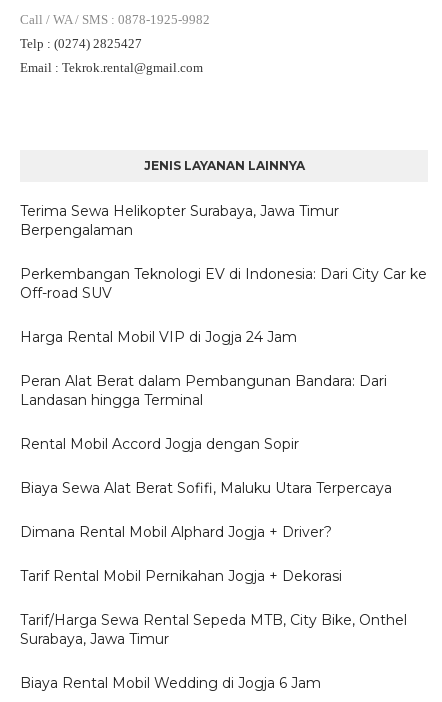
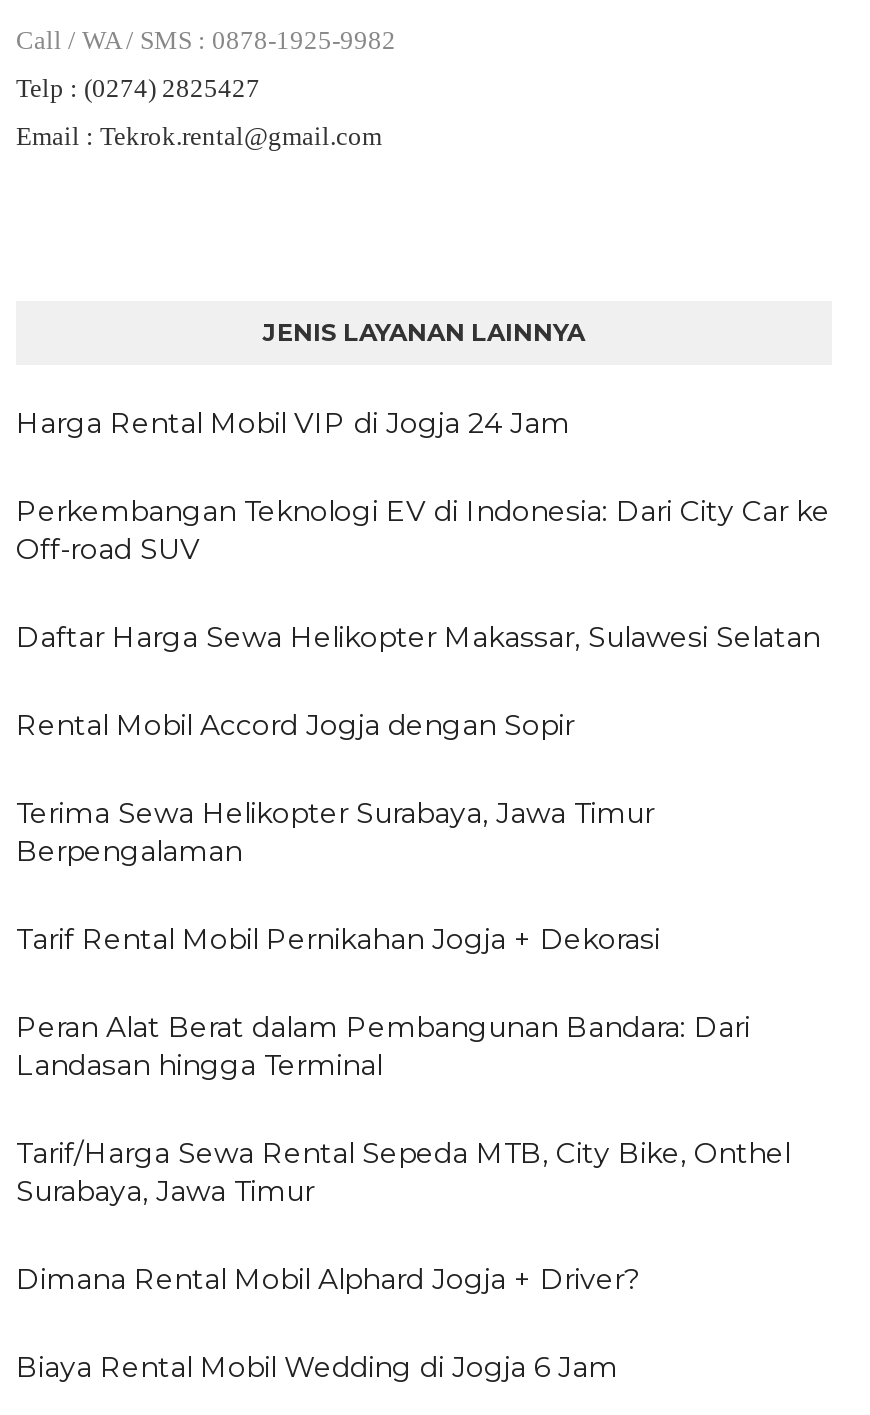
none -> [16,619,820,655] Daftar Harga Sewa Helikopter Makassar, Sulawesi Selatan
moved [20,202,339,239] -> [16,795,654,869]: Terima Sewa Helikopter Surabaya, Jawa Timur | Berpengalaman
moved [20,265,427,346] -> [16,405,830,567]: Perkembangan Teknologi EV di Indonesia: Dari City Car ke | Off-road SUV | Harga Rental Mobil VIP di Jogja 24 Jam
moved [20,372,387,409] -> [16,1009,750,1083]: Peran Alat Berat dalam Pembangunan Bandara: Dari | Landasan hingga Terminal
moved [20,435,299,453] -> [16,707,574,743]: Rental Mobil Accord Jogja dengan Sopir
[20,479,392,497] Biaya Sewa Alat Berat Sofifi, Maluku Utara Terpercaya -> none
moved [20,523,332,541] -> [16,1261,640,1297]: Dimana Rental Mobil Alphard Jogja + Driver?
moved [20,567,342,585] -> [16,921,660,957]: Tarif Rental Mobil Pernikahan Jogja + Dekorasi
moved [20,611,407,648] -> [16,1135,790,1209]: Tarif/Harga Sewa Rental Sepeda MTB, City Bike, Onthel | Surabaya, Jawa Timur

